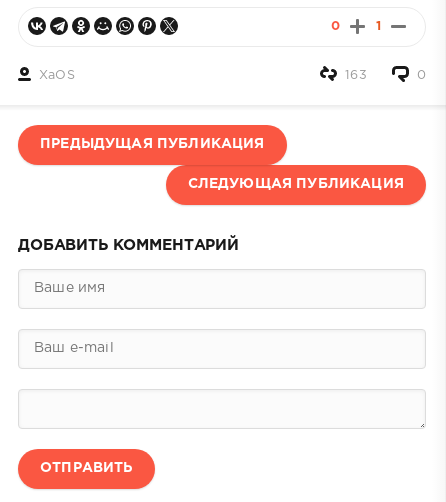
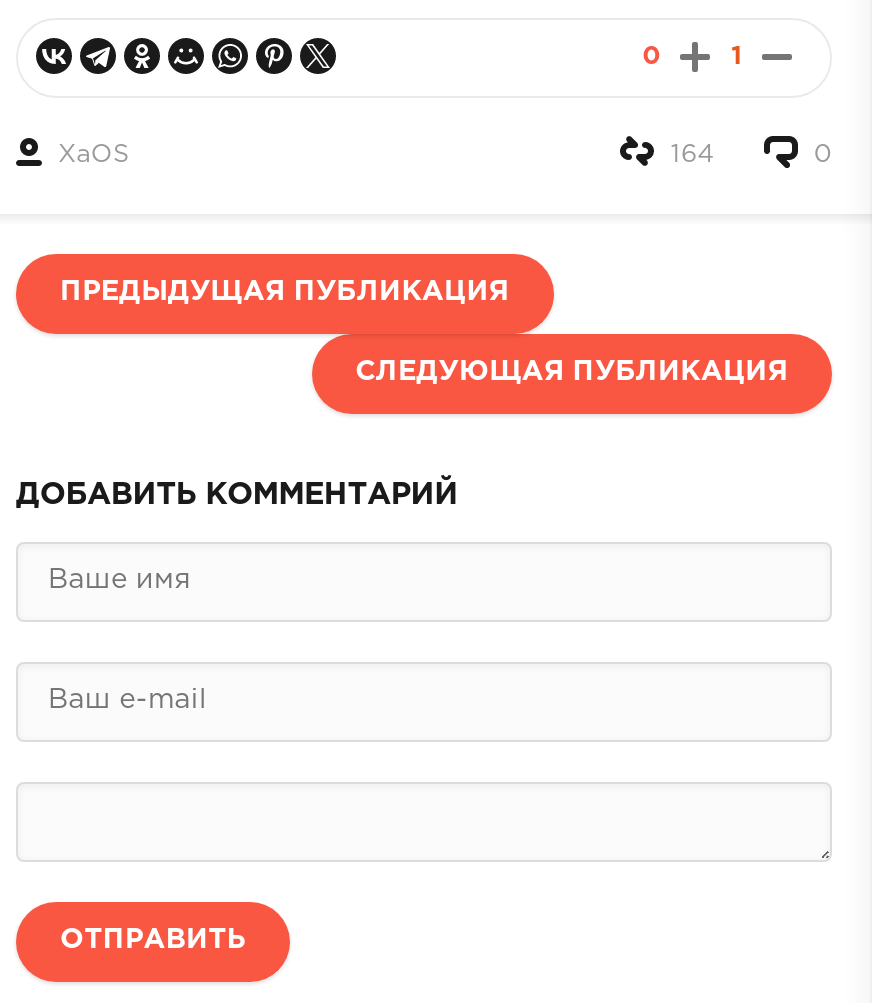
[345,69,367,80] 163 -> [671,143,714,165] 164

